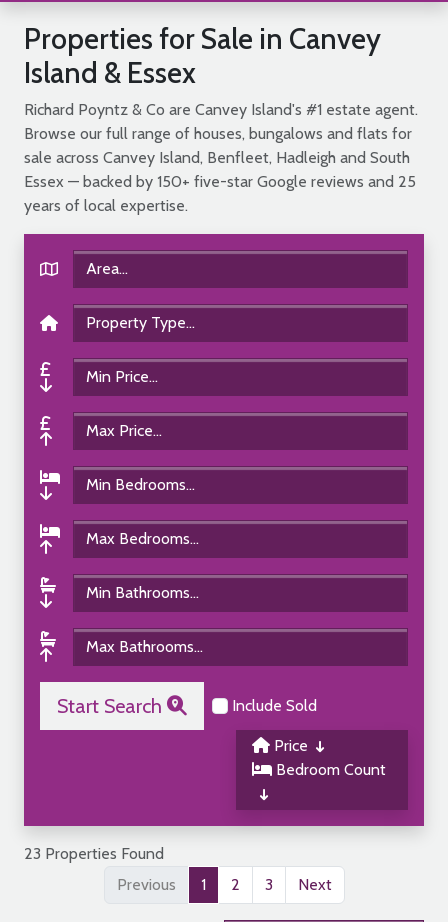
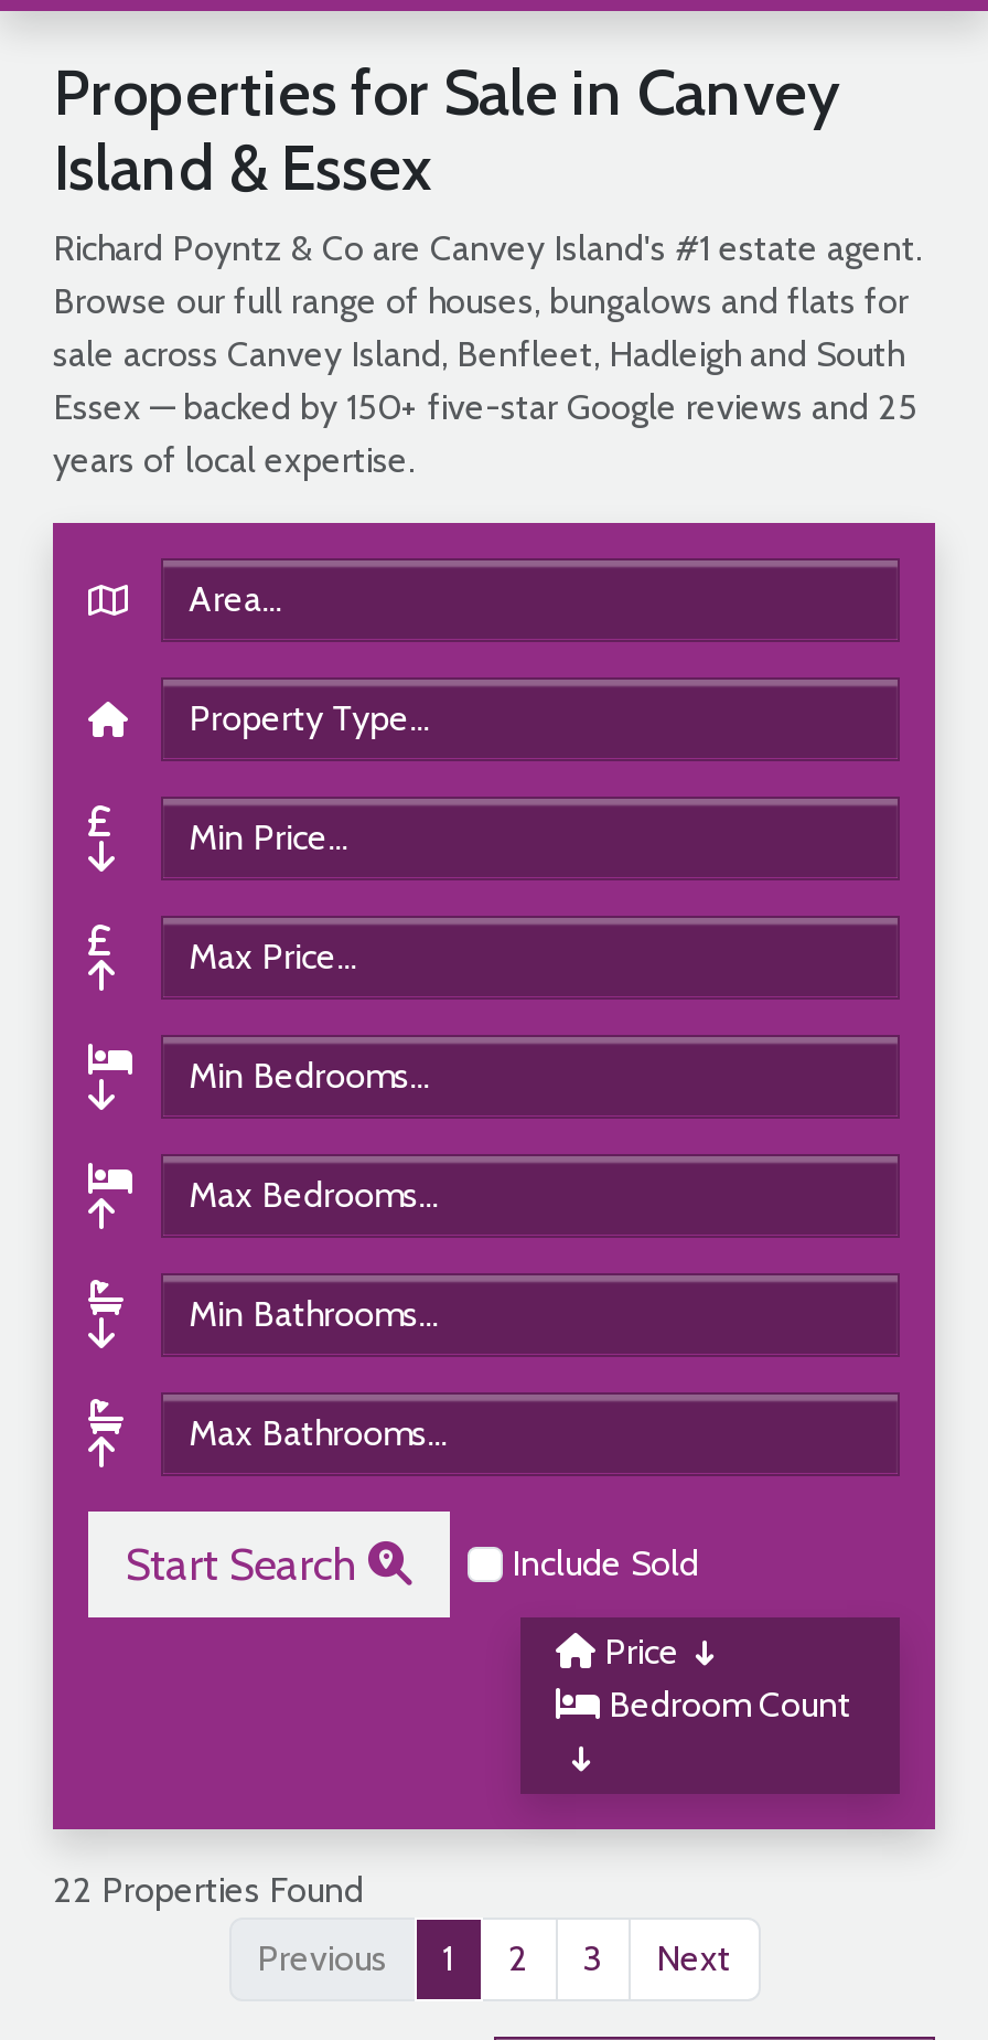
[24,844,164,863] 23 Properties Found -> [53,1868,364,1910] 22 Properties Found

